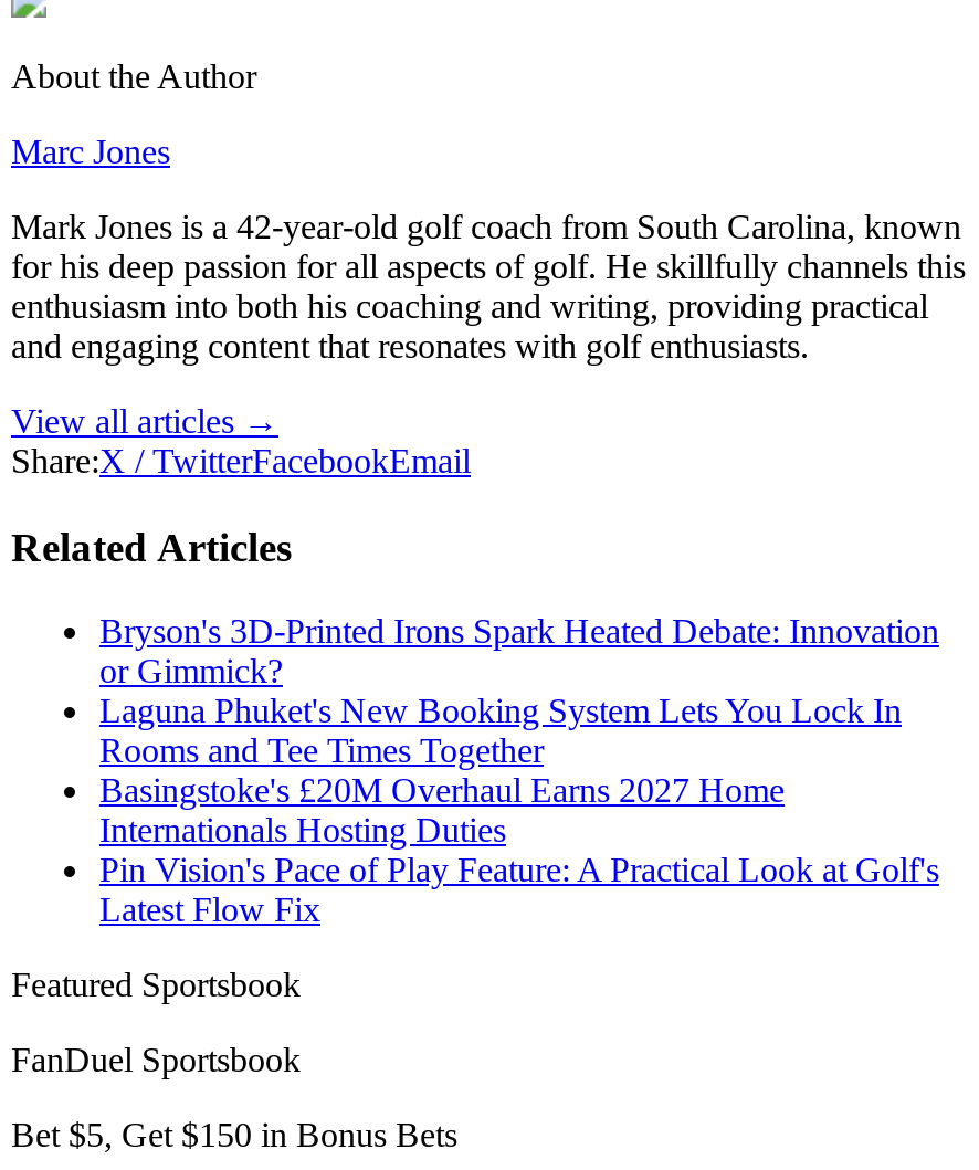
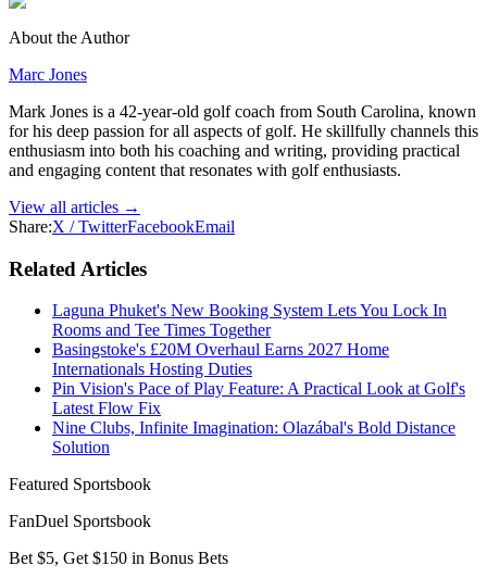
[99,613,939,690] Bryson's 3D-Printed Irons Spark Heated Debate: Innovation | or Gimmick? -> none
moved [99,692,939,928] -> [52,301,465,417]: Laguna Phuket's New Booking System Lets You Lock In | Rooms and Tee Times Together | Basingstoke's £20M Overhaul Earns 2027 Home | Internationals Hosting Duties | Pin Vision's Pace of Play Feature: A Practical Look at Golf's | Latest Flow Fix
none -> [52,419,455,457] Nine Clubs, Infinite Imagination: Olazábal's Bold Distance | Solution

